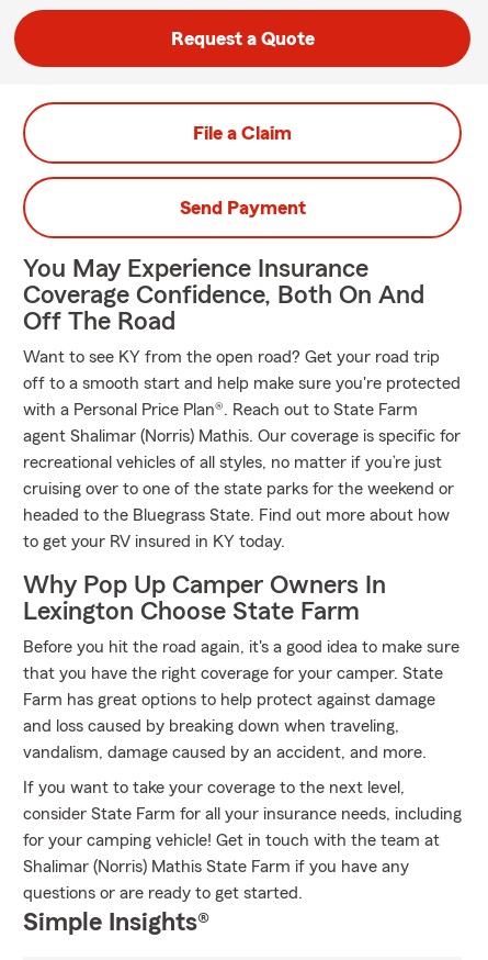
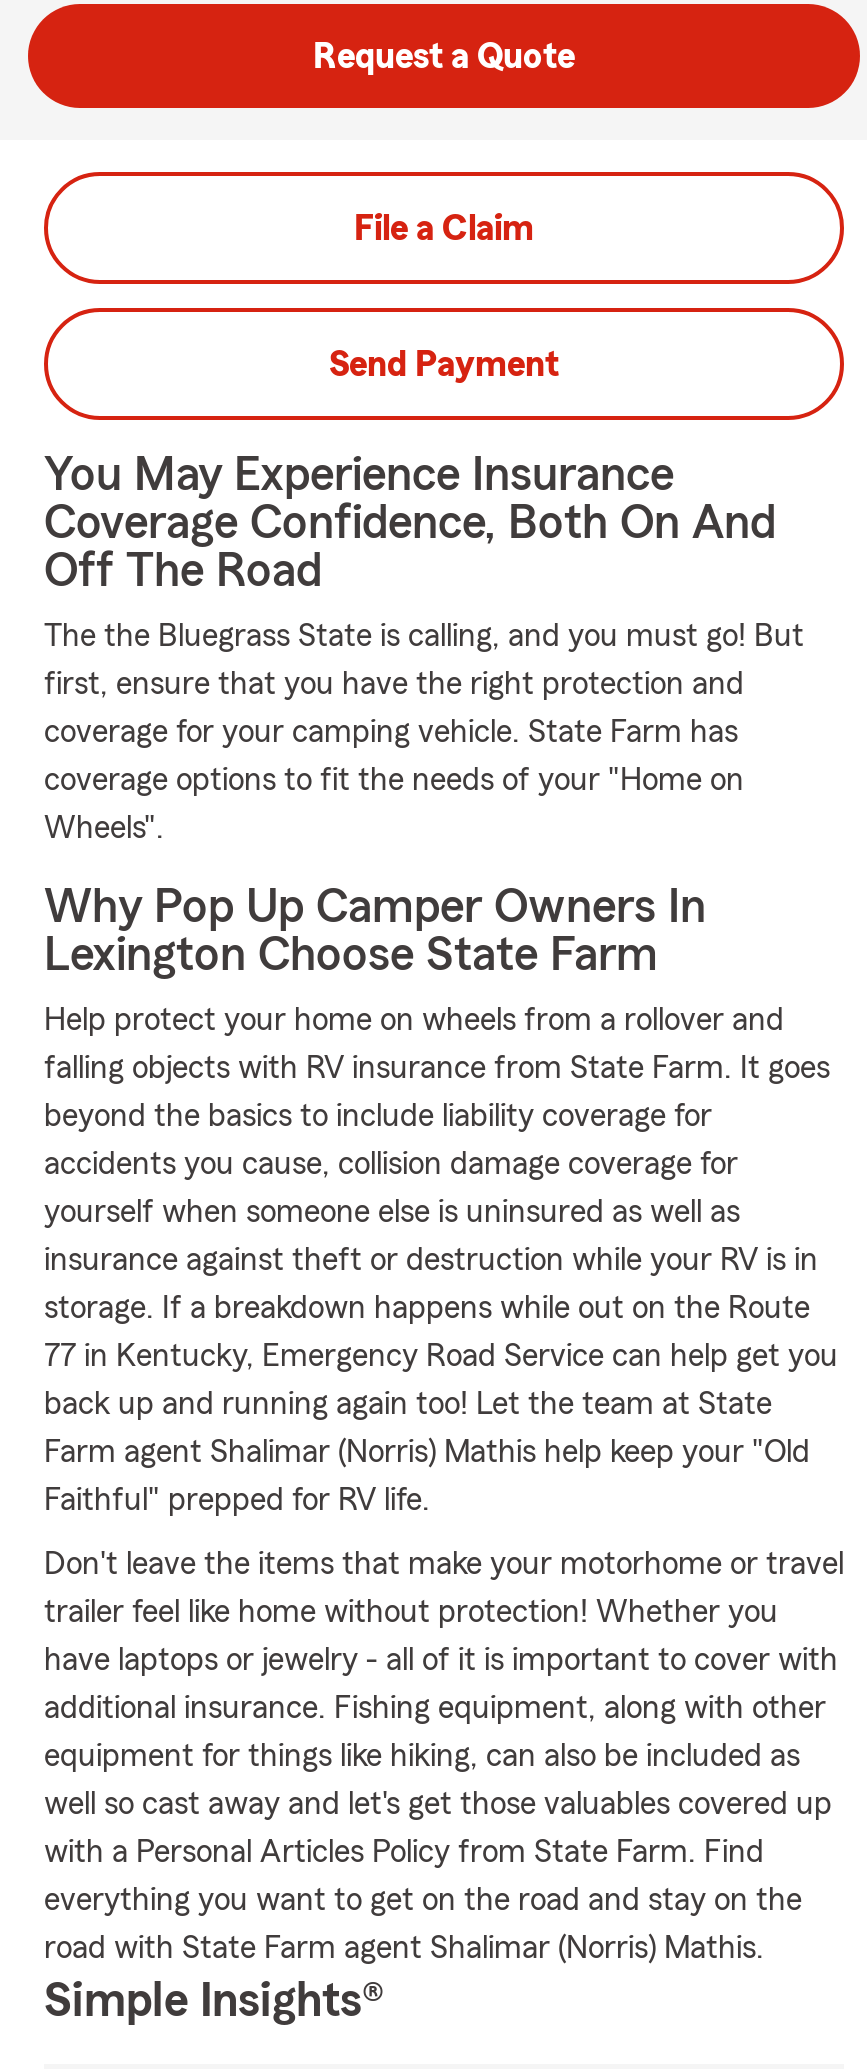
[23,348,461,550] Want to see KY from the open road? Get your road trip | off to a smooth start and help make sure you're protected | with a Personal Price Plan®. Reach out to State Farm | agent Shalimar (Norris) Mathis. Our coverage is specific for | recreational vehicles of all styles, no matter if you’re just | cruising over to one of the state parks for the weekend or | headed to the Bluegrass State. Find out more about how | to get your RV insured in KY today. -> [44,620,804,844] The the Bluegrass State is calling, and you must go! But | first, ensure that you have the right protection and | coverage for your camping vehicle. State Farm has | coverage options to fit the needs of your "Home on | Wheels".
moved [23,572,386,625] -> [44,884,706,980]: Why Pop Up Camper Owners In | Lexington Choose State Farm
[23,638,462,902] Before you hit the road again, it's a good idea to make sure | that you have the right coverage for your camper. State | Farm has great options to help protect against damage | and loss caused by breaking down when traveling, | vandalism, damage caused by an accident, and more. | If you want to take your coverage to the next level, | consider State Farm for all your insurance needs, including | for your camping vehicle! Get in touch with the team at | Shalimar (Norris) Mathis State Farm if you have any | questions or are ready to get started. -> [44,1004,844,1964] Help protect your home on wheels from a rollover and | falling objects with RV insurance from State Farm. It goes | beyond the basics to include liability coverage for | accidents you cause, collision damage coverage for | yourself when someone else is uninsured as well as | insurance against theft or destruction while your RV is in | storage. If a breakdown happens while out on the Route | 77 in Kentucky, Emergency Road Service can help get you | back up and running again too! Let the team at State | Farm agent Shalimar (Norris) Mathis help keep your "Old | Faithful" prepped for RV life. | Don't leave the items that make your motorhome or travel | trailer feel like home without protection! Whether you | have laptops or jewelry - all of it is important to cover with | additional insurance. Fishing equipment, along with other | equipment for things like hiking, can also be included as | well so cast away and let's get those valuables covered up | with a Personal Articles Policy from State Farm. Find | everything you want to get on the road and stay on the | road with State Farm agent Shalimar (Norris) Mathis.

